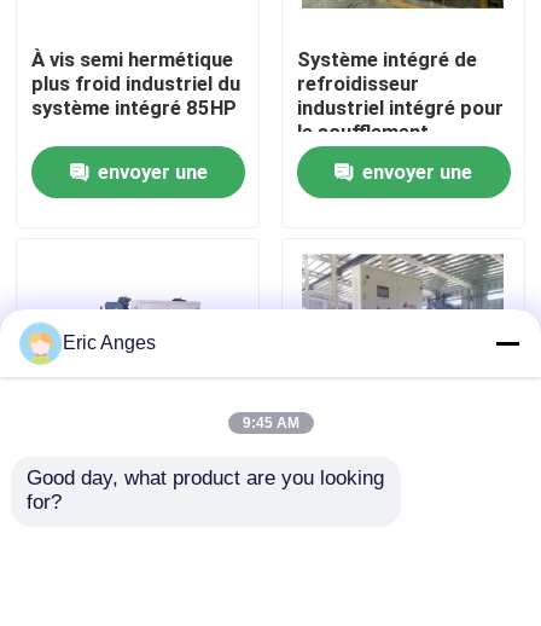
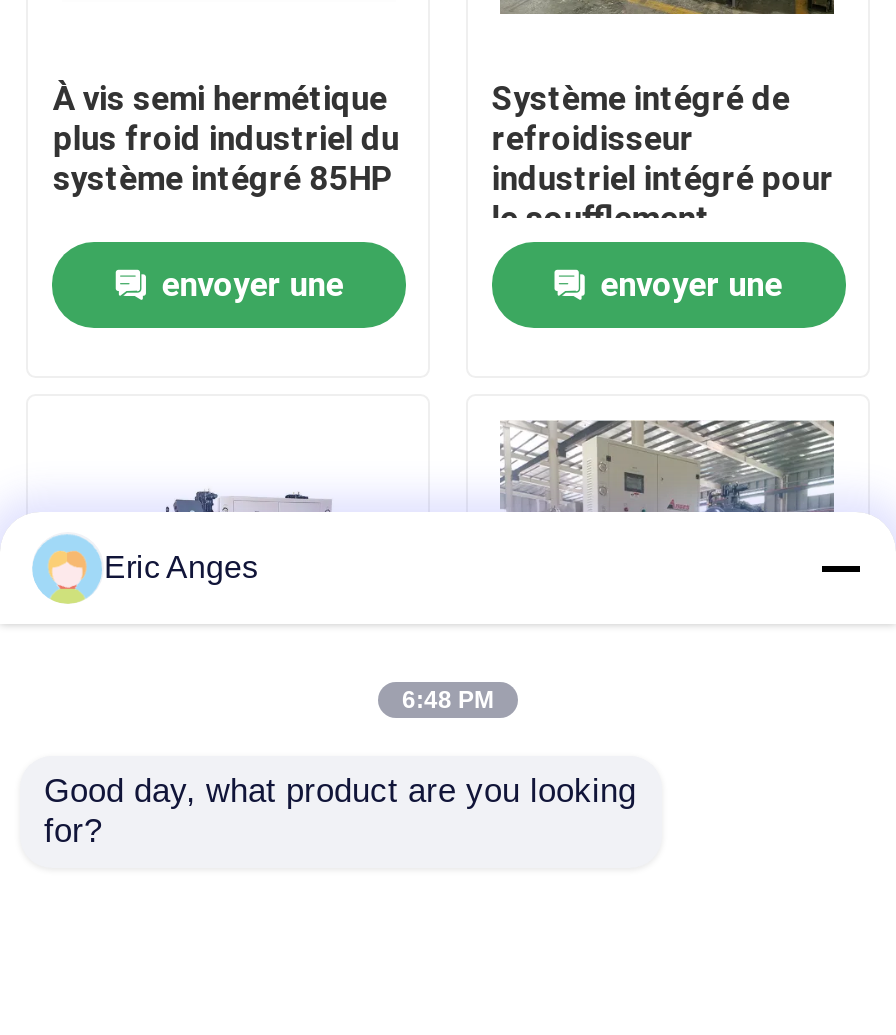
[242,415,299,431] 9:45 AM -> [402,686,494,714] 6:48 PM

